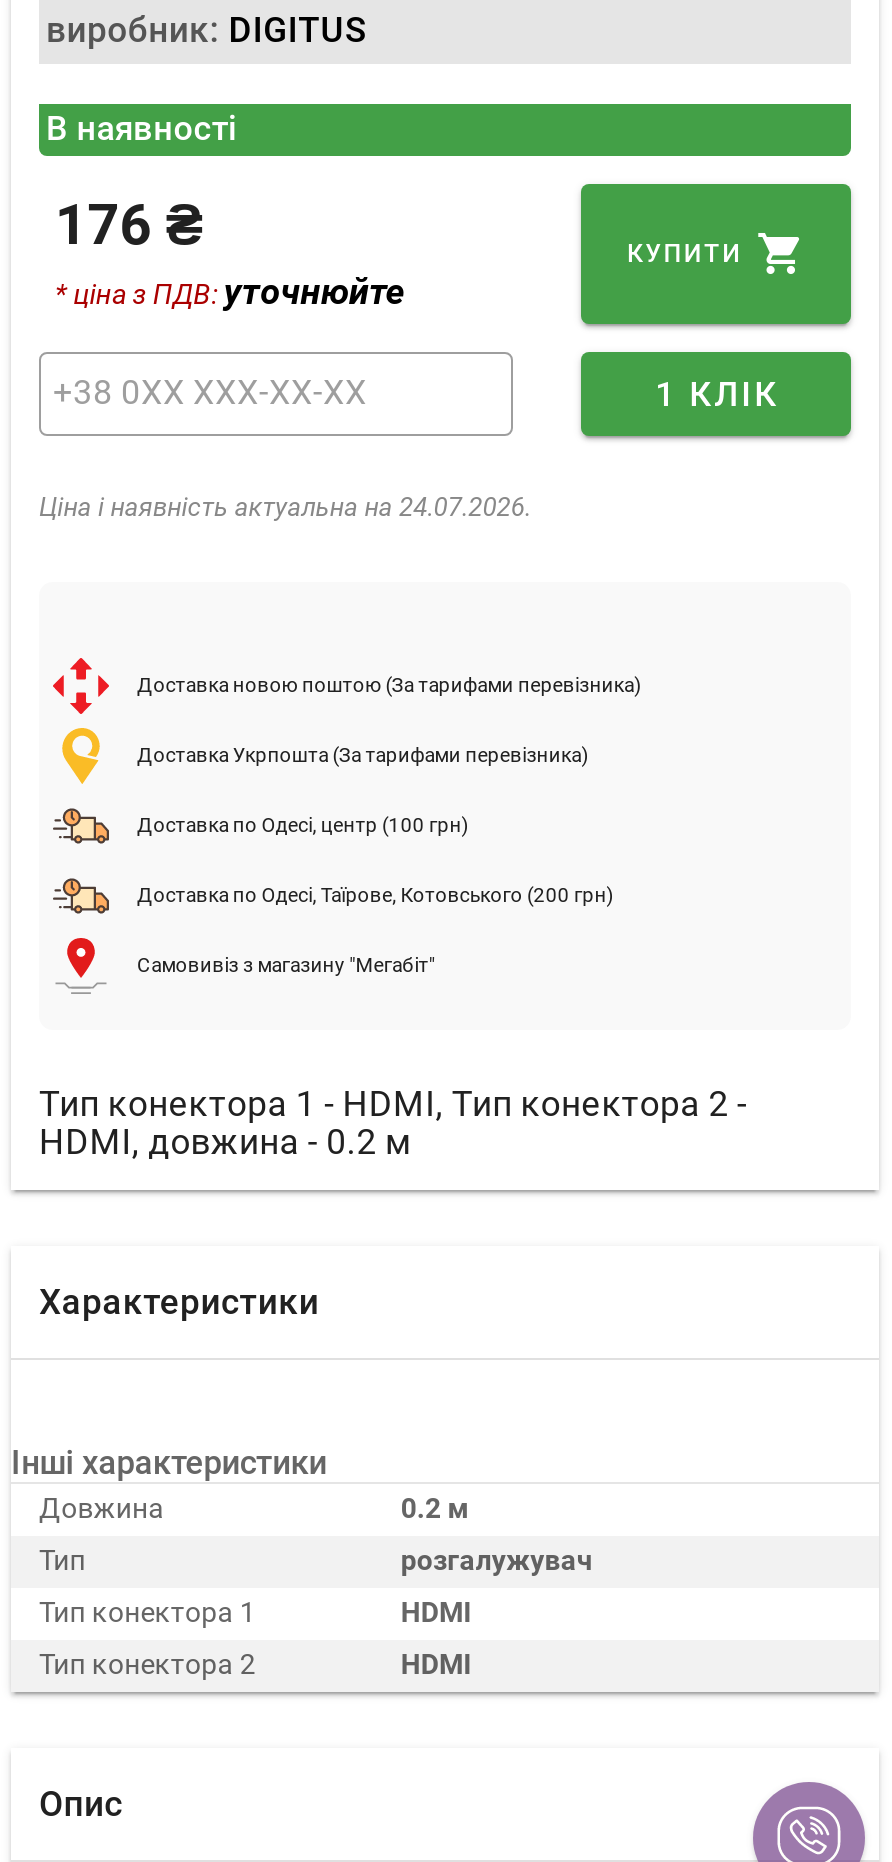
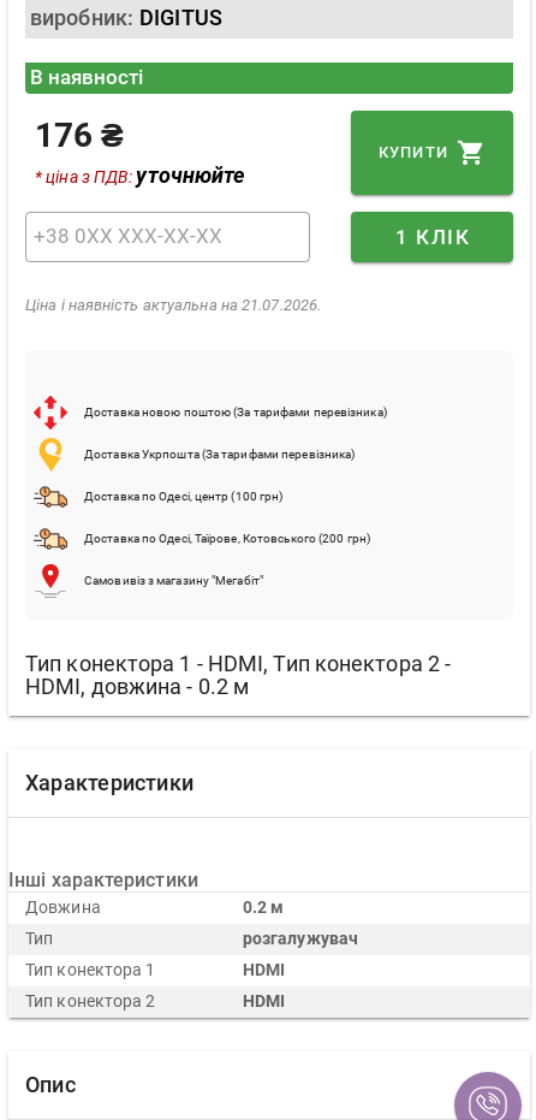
[39,491,531,521] Ціна і наявність актуальна на 24.07.2026. -> [25,295,321,313] Ціна і наявність актуальна на 21.07.2026.

